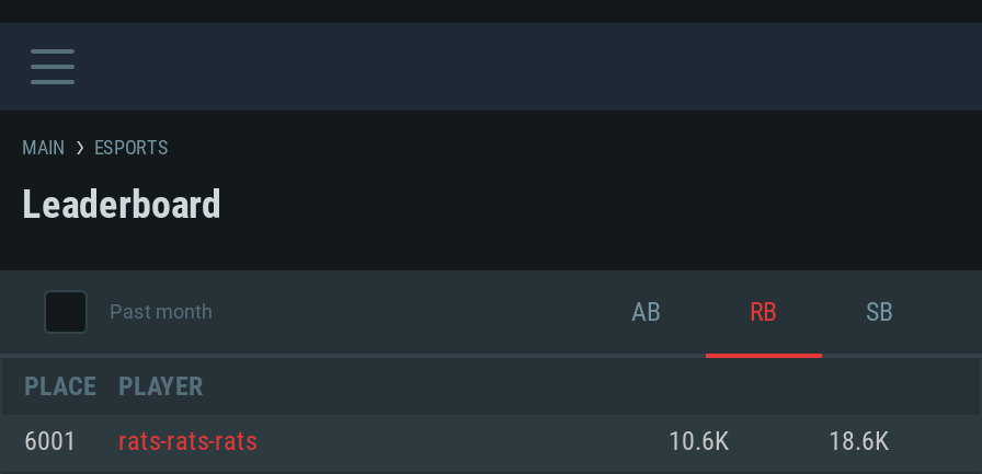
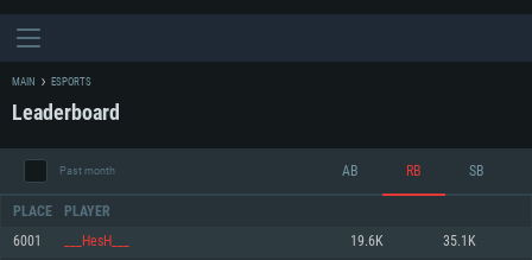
[118,430,890,454] rats-rats-rats | 10.6K | 18.6K -> [64,235,476,248] ___HesH___ | 19.6K | 35.1K

